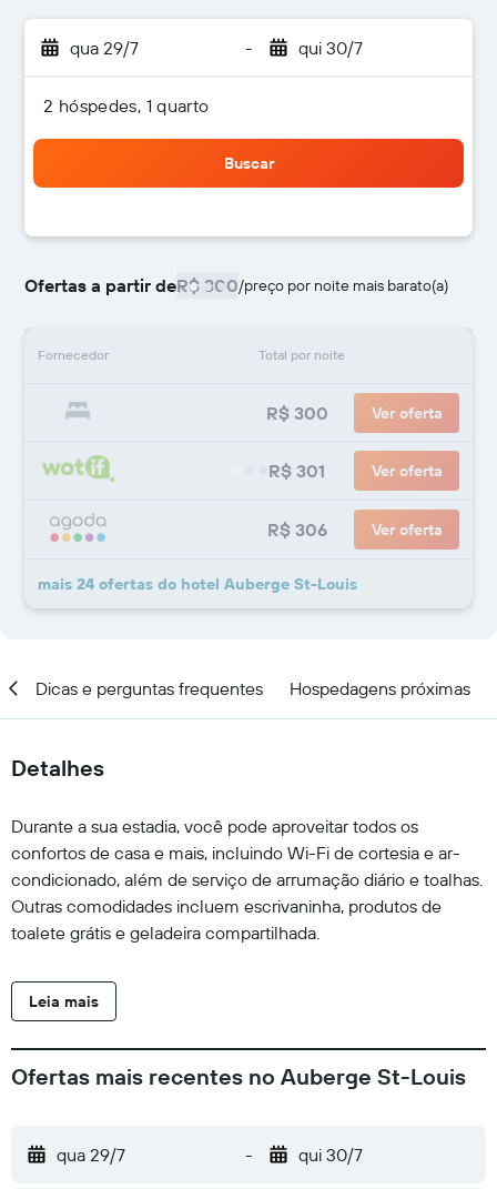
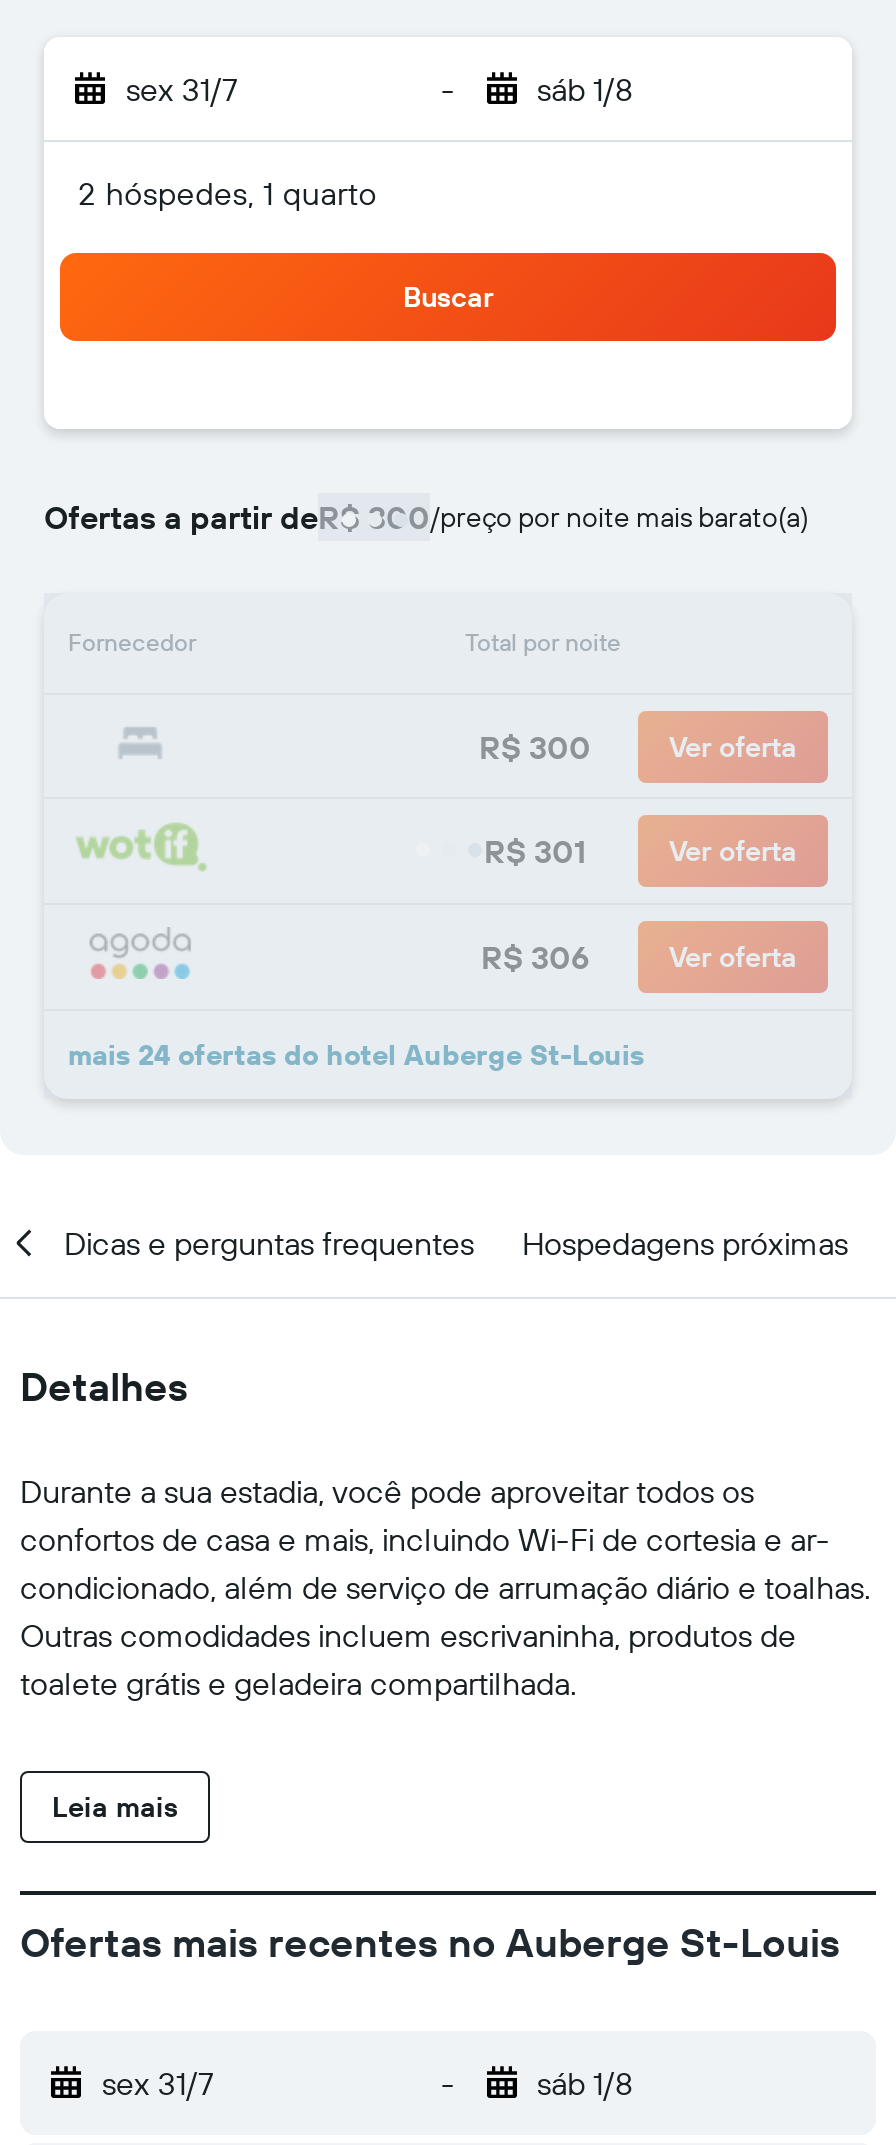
[70,37,139,59] qua 29/7 -> [126,69,238,109] sex 31/7
[298,37,362,59] qui 30/7 -> [537,69,633,109] sáb 1/8
[57,1143,125,1166] qua 29/7 -> [102,2063,214,2103] sex 31/7
[298,1143,362,1166] qui 30/7 -> [537,2063,633,2103] sáb 1/8

